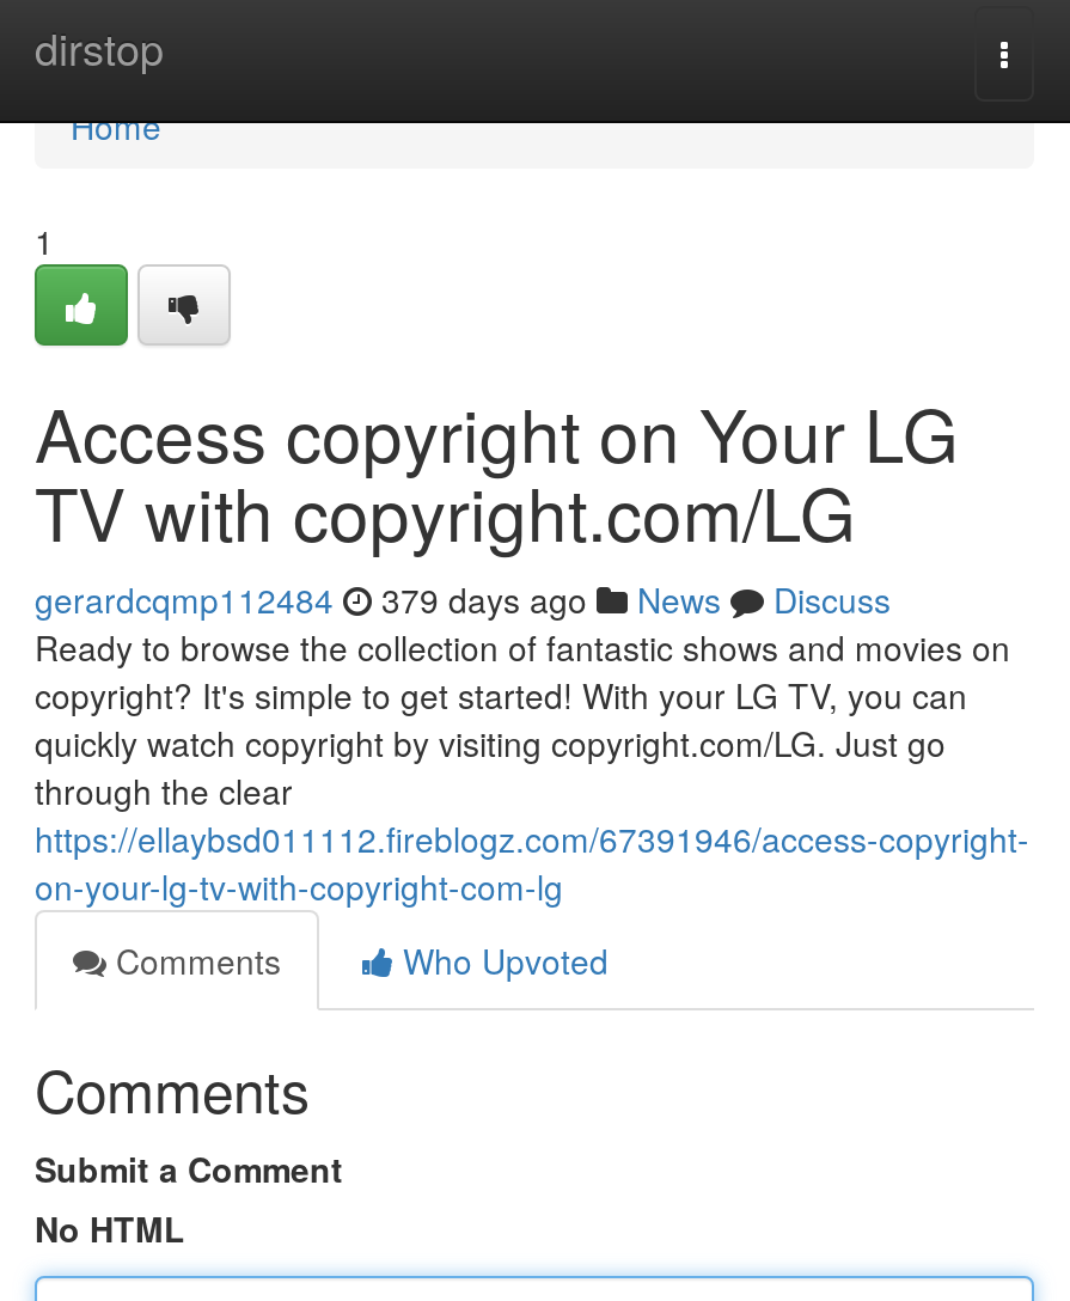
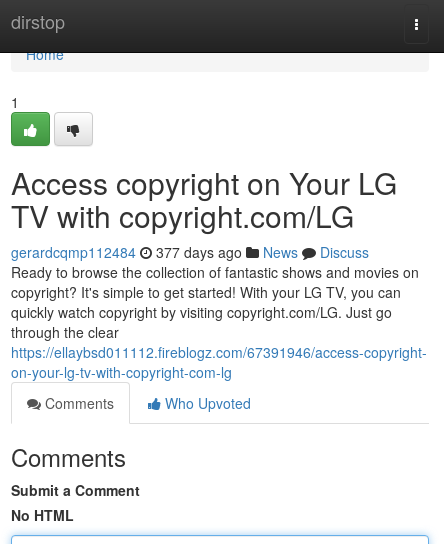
[35,575,891,623] gerardcqmp112484 379 days ago News Discuss -> [11,242,369,262] gerardcqmp112484 377 days ago News Discuss

